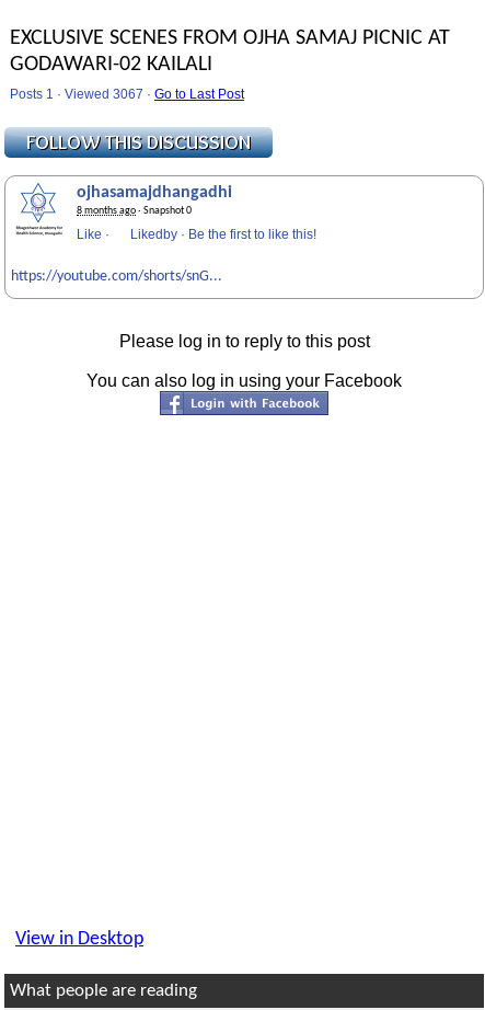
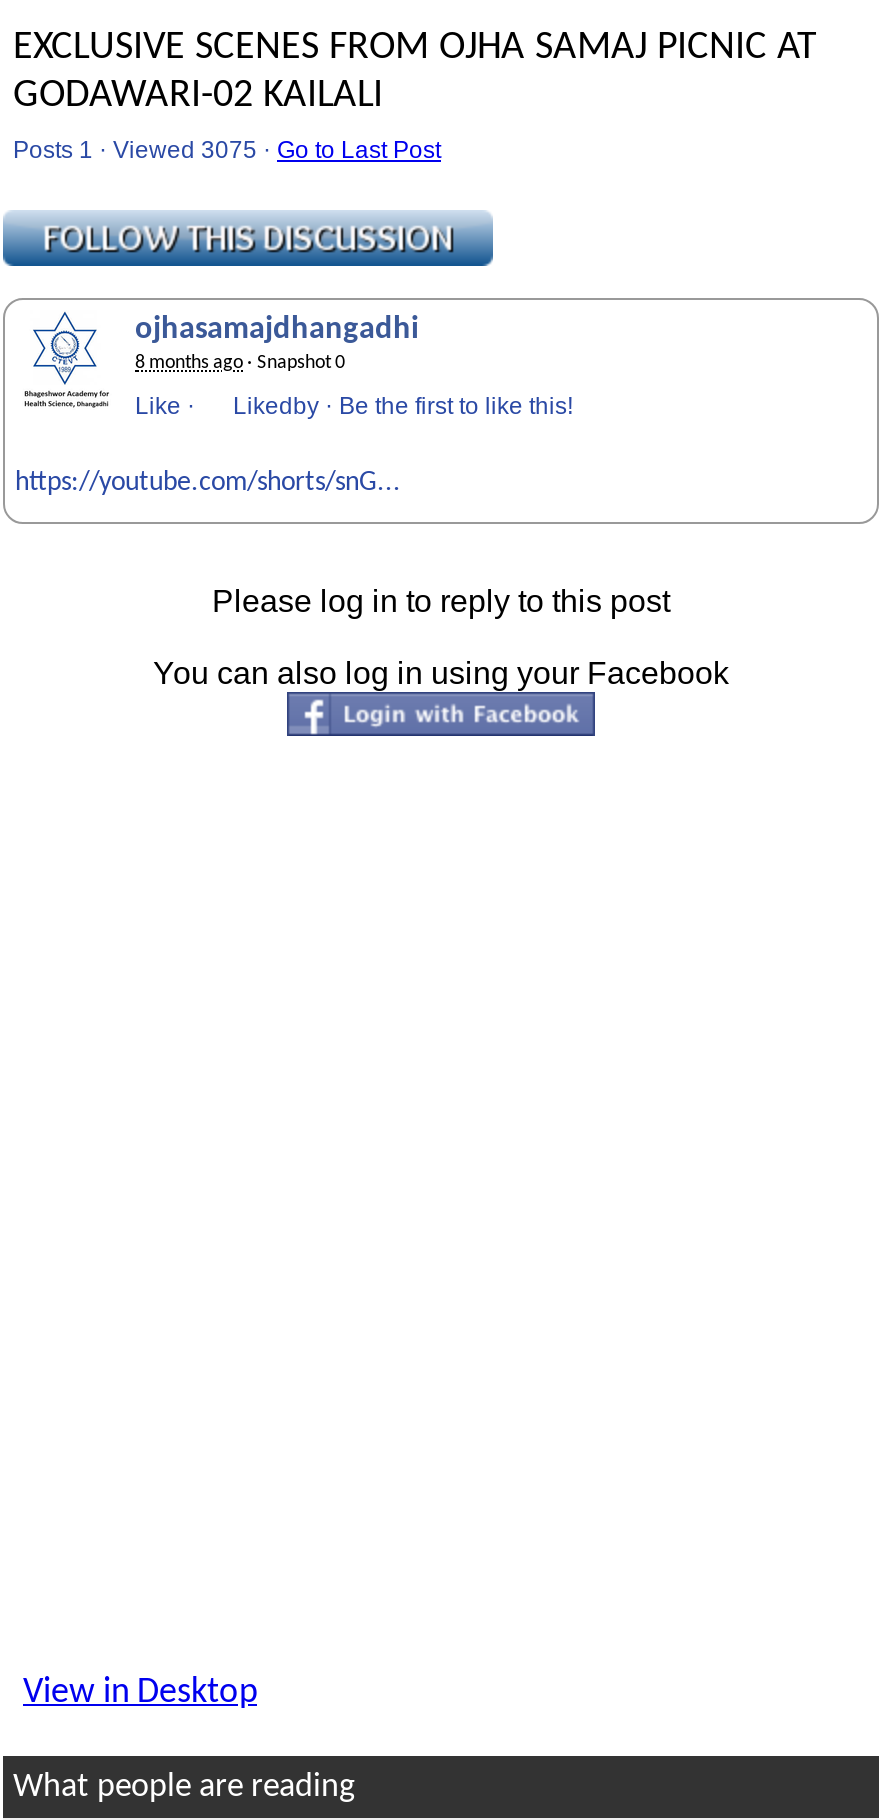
[10,87,244,102] Posts 1 · Viewed 3067 · Go to Last Post -> [13,136,441,164] Posts 1 · Viewed 3075 · Go to Last Post

